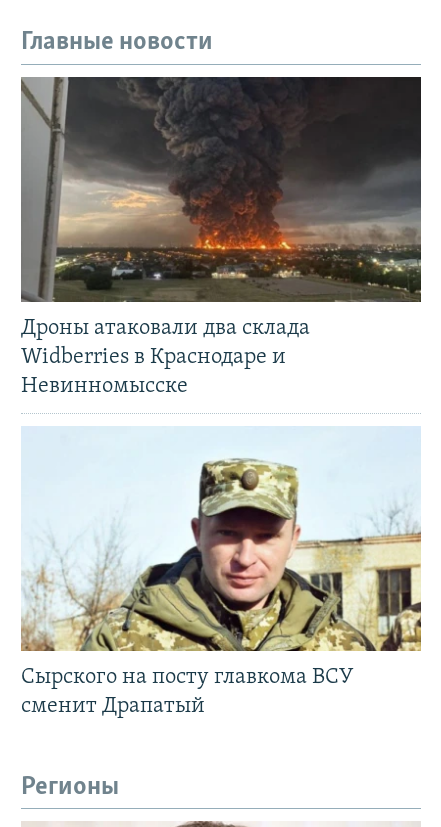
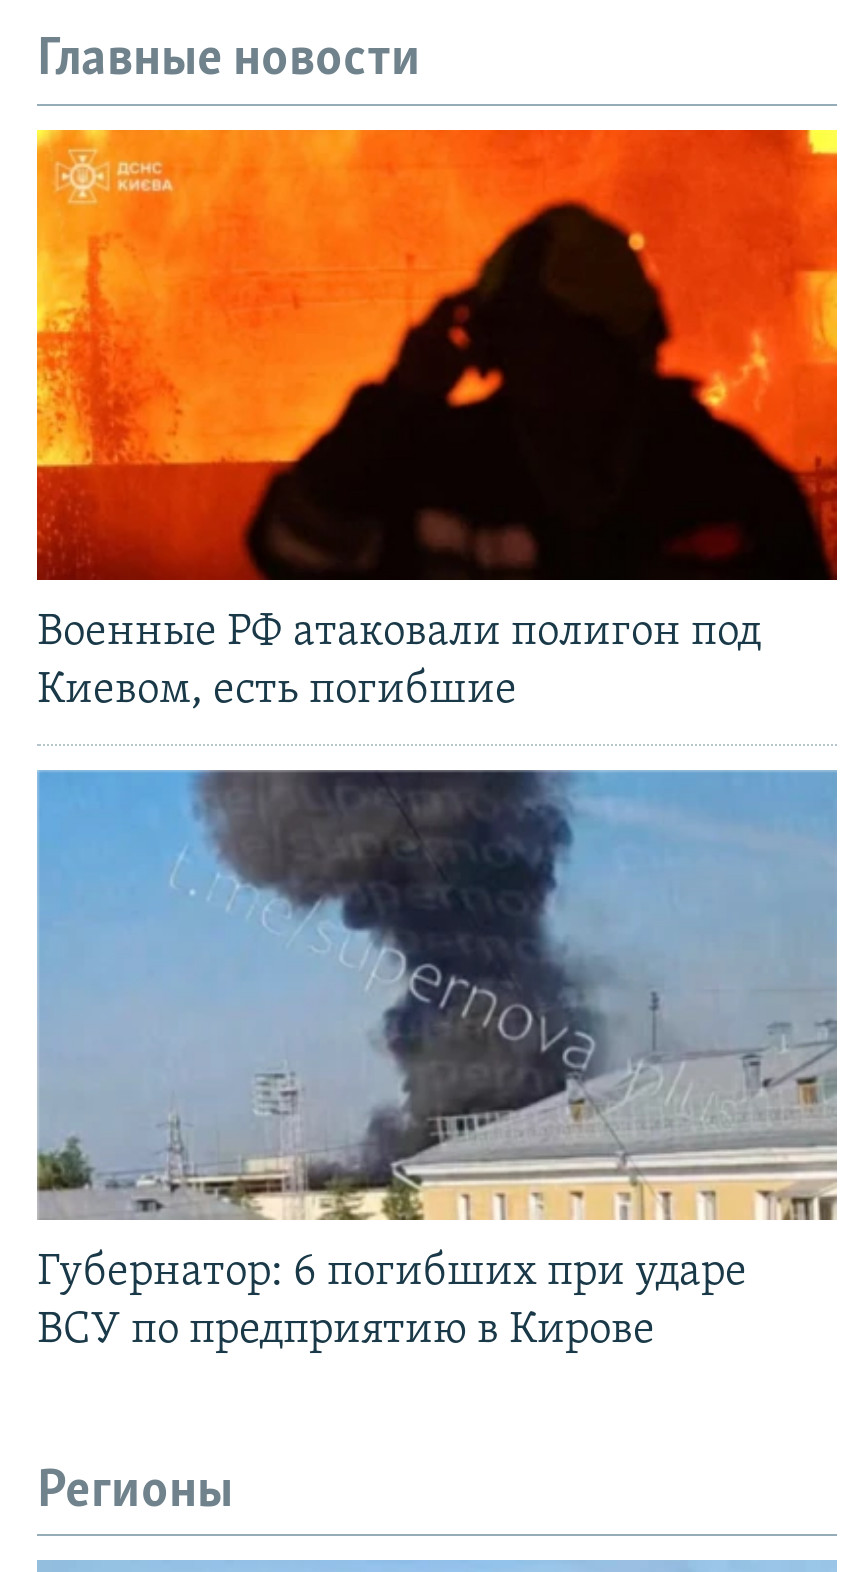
[20,76,422,398] [image] | Дроны атаковали два склада | Widberries в Краснодаре и | Невинномысске -> [35,128,839,714] [image] | Военные РФ атаковали полигон под | Киевом, есть погибшие
[21,426,421,718] [image] | Сырского на посту главкома ВСУ | сменит Драпатый -> [37,768,837,1354] [image] | Губернатор: 6 погибших при ударе | ВСУ по предприятию в Кирове

